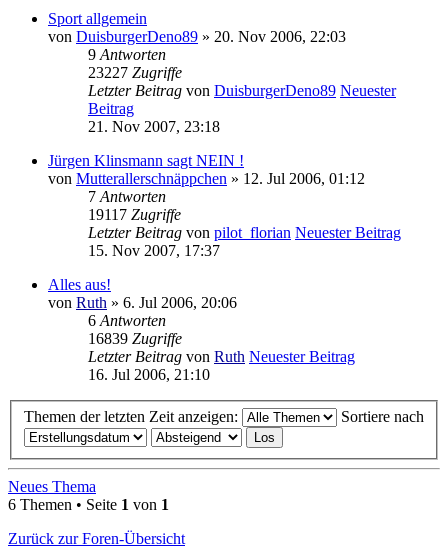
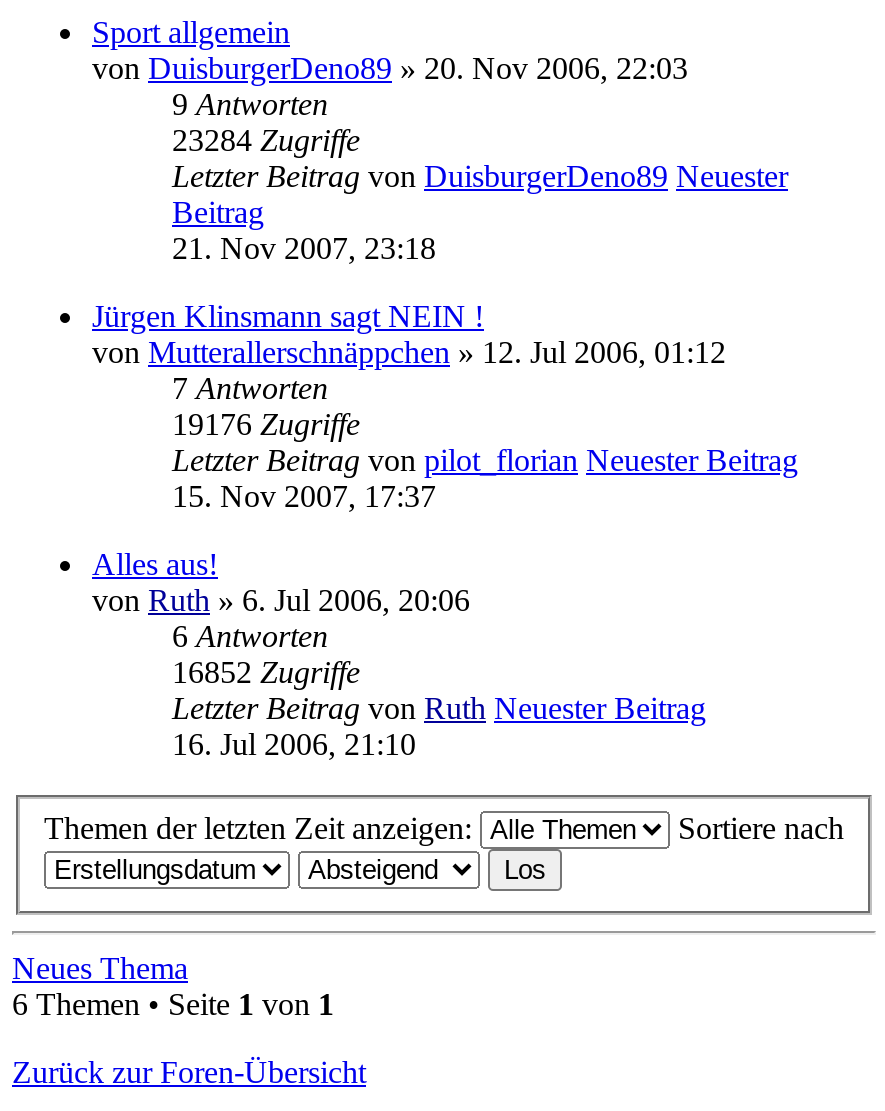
[88,64,182,81] 23227 Zugriffe -> [172,123,360,157] 23284 Zugriffe
[88,206,181,223] 19117 Zugriffe -> [172,407,360,441] 19176 Zugriffe
[88,330,182,347] 16839 Zugriffe -> [172,655,360,689] 16852 Zugriffe

